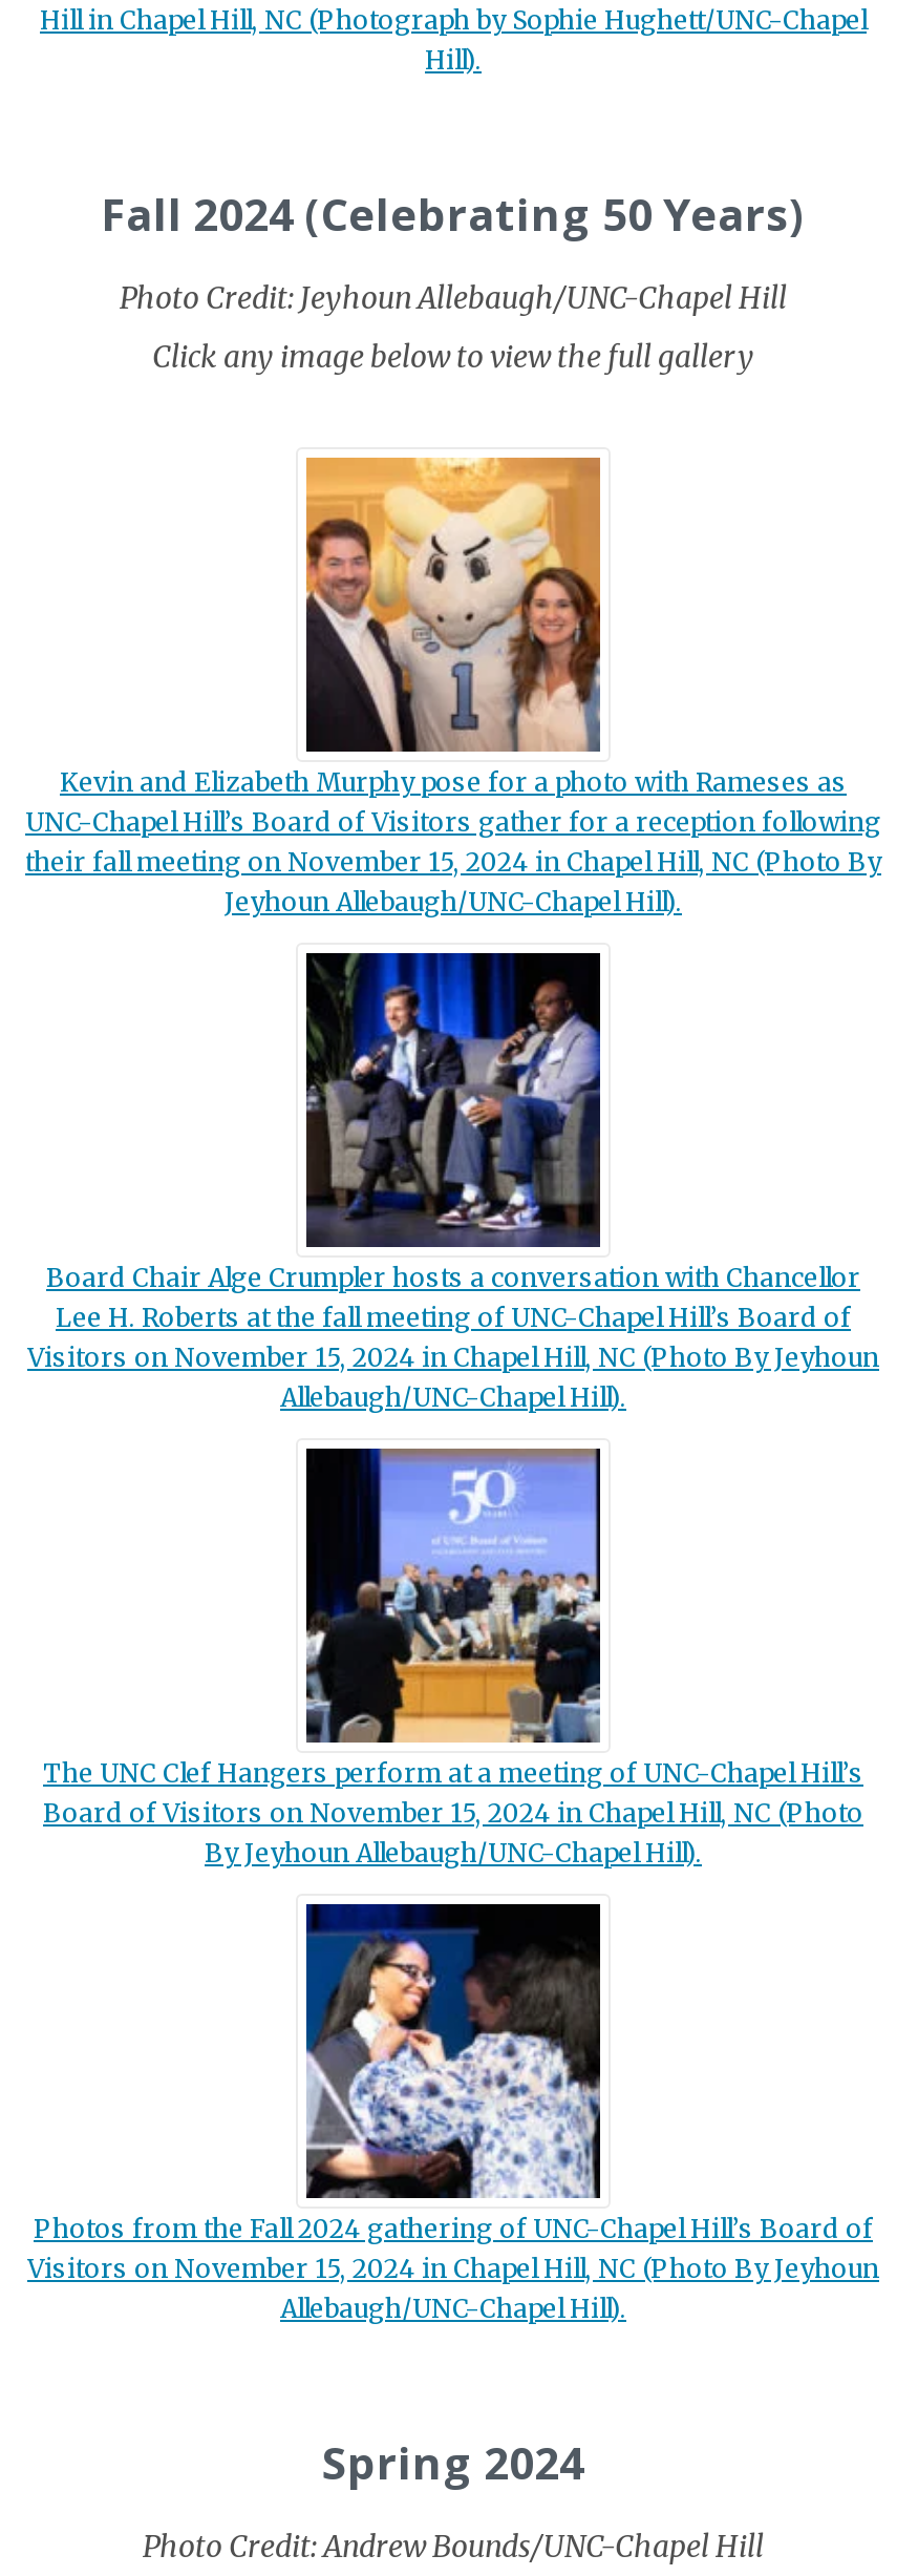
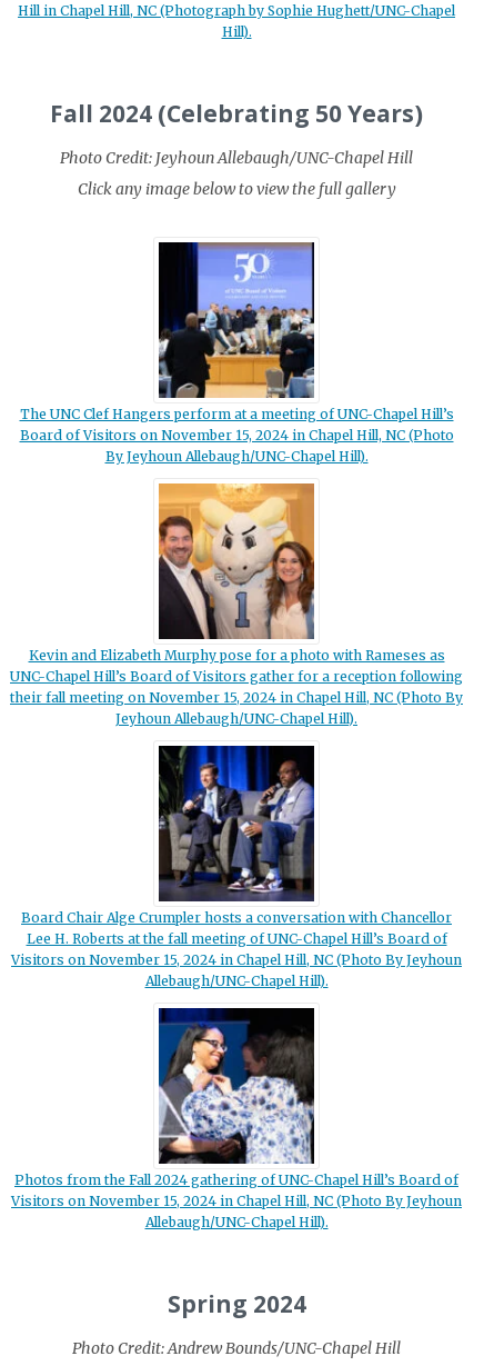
moved [25,453,881,1414] -> [10,481,463,990]: [image] | Kevin and Elizabeth Murphy pose for a photo with Rameses as | UNC-Chapel Hill’s Board of Visitors gather for a reception following | ... | Visitors on November 15, 2024 in Chapel Hill, NC (Photo By Jeyhoun | Allebaugh/UNC-Chapel Hill).
moved [43,1447,863,1869] -> [19,241,453,465]: [image] | The UNC Clef Hangers perform at a meeting of UNC-Chapel Hill’s | Board of Visitors on November 15, 2024 in Chapel Hill, NC (Photo | By Jeyhoun Allebaugh/UNC-Chapel Hill).

